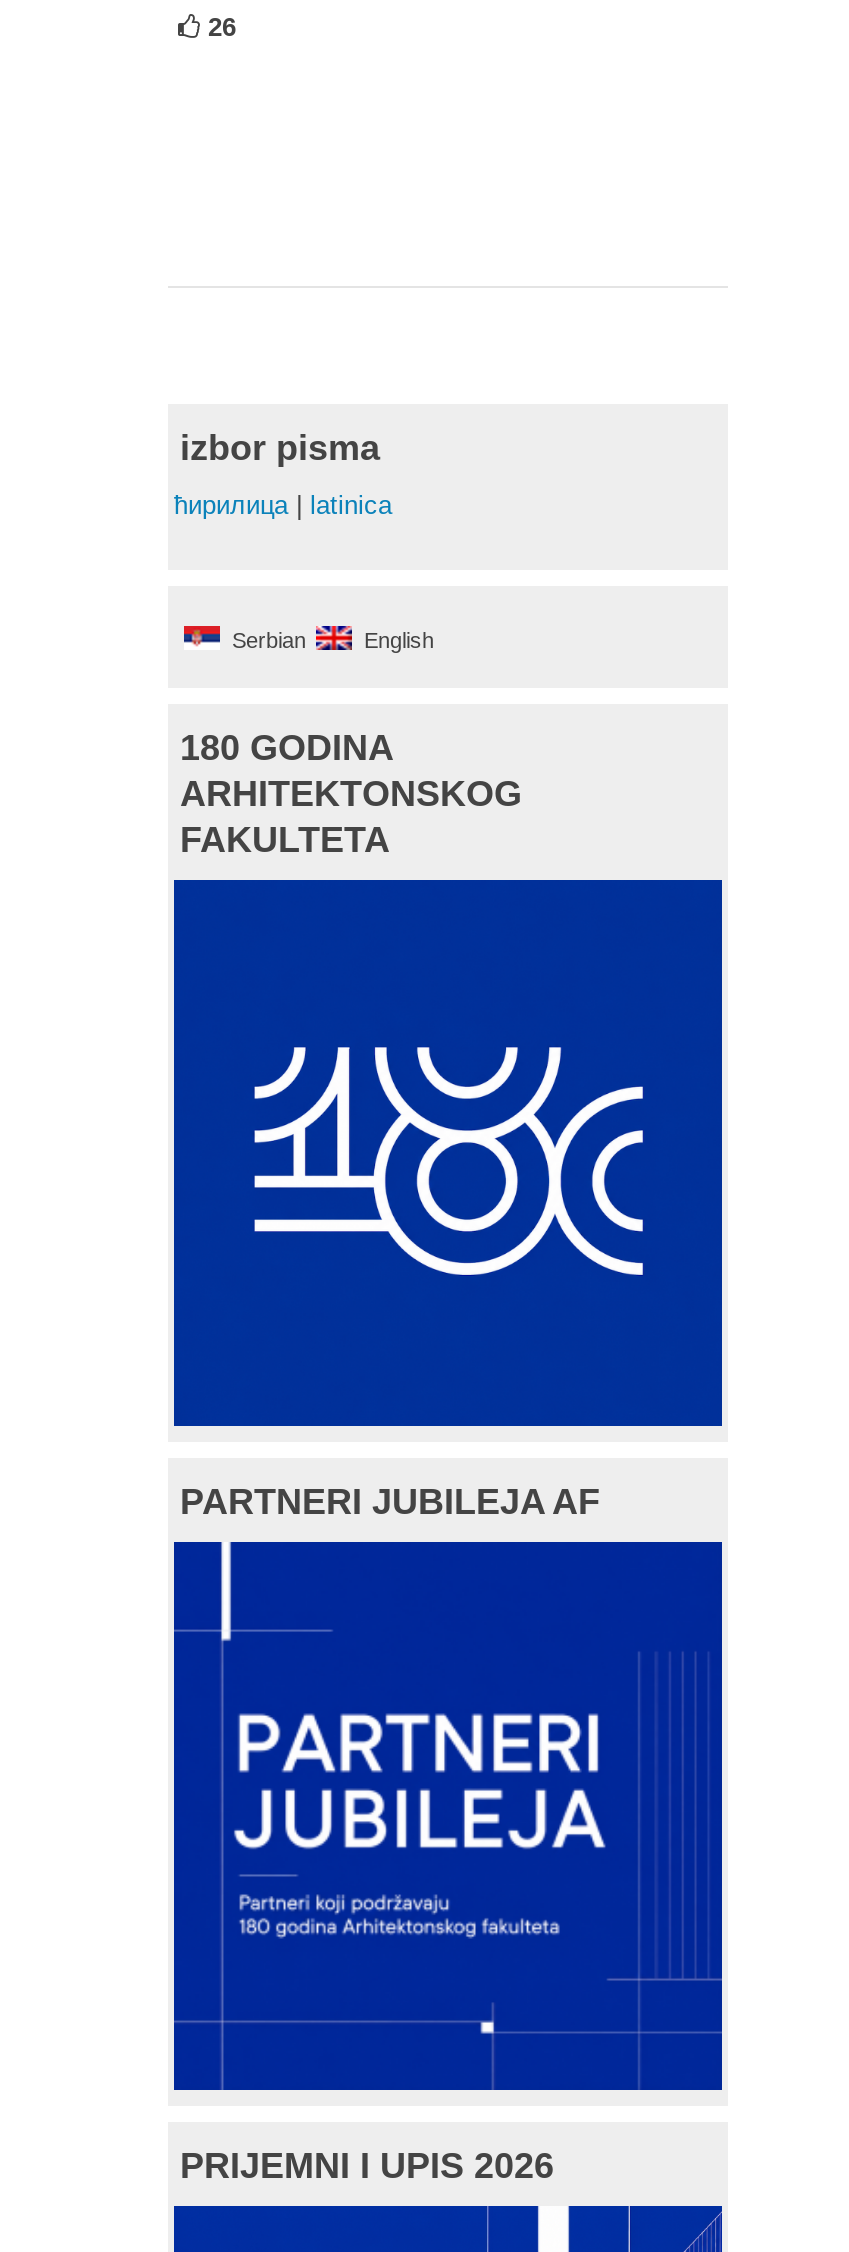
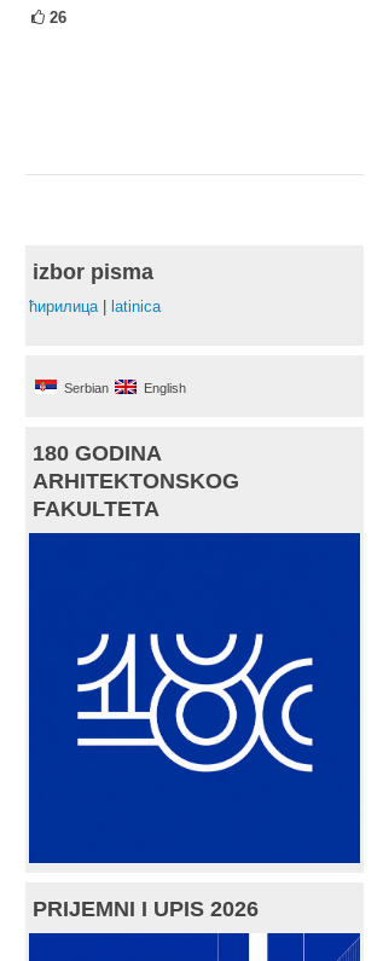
[180,1482,600,1522] PARTNERI JUBILEJA AF -> none
[216,1544,604,2084] [image] -> none

